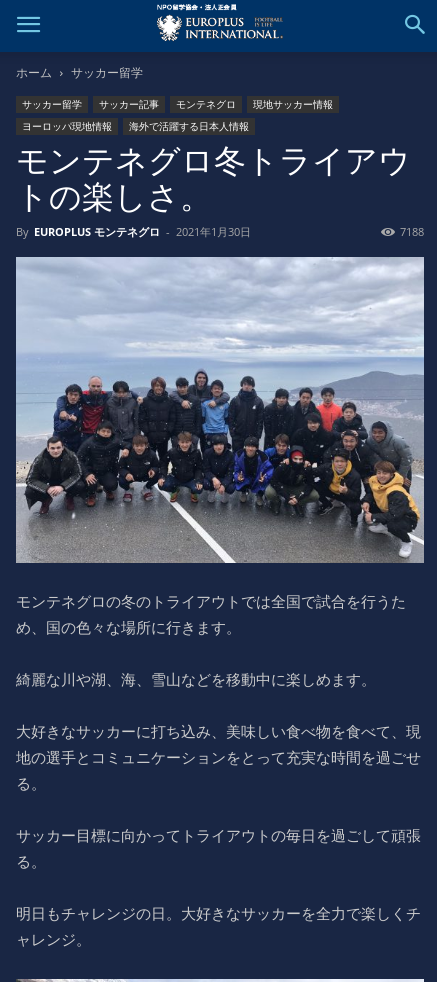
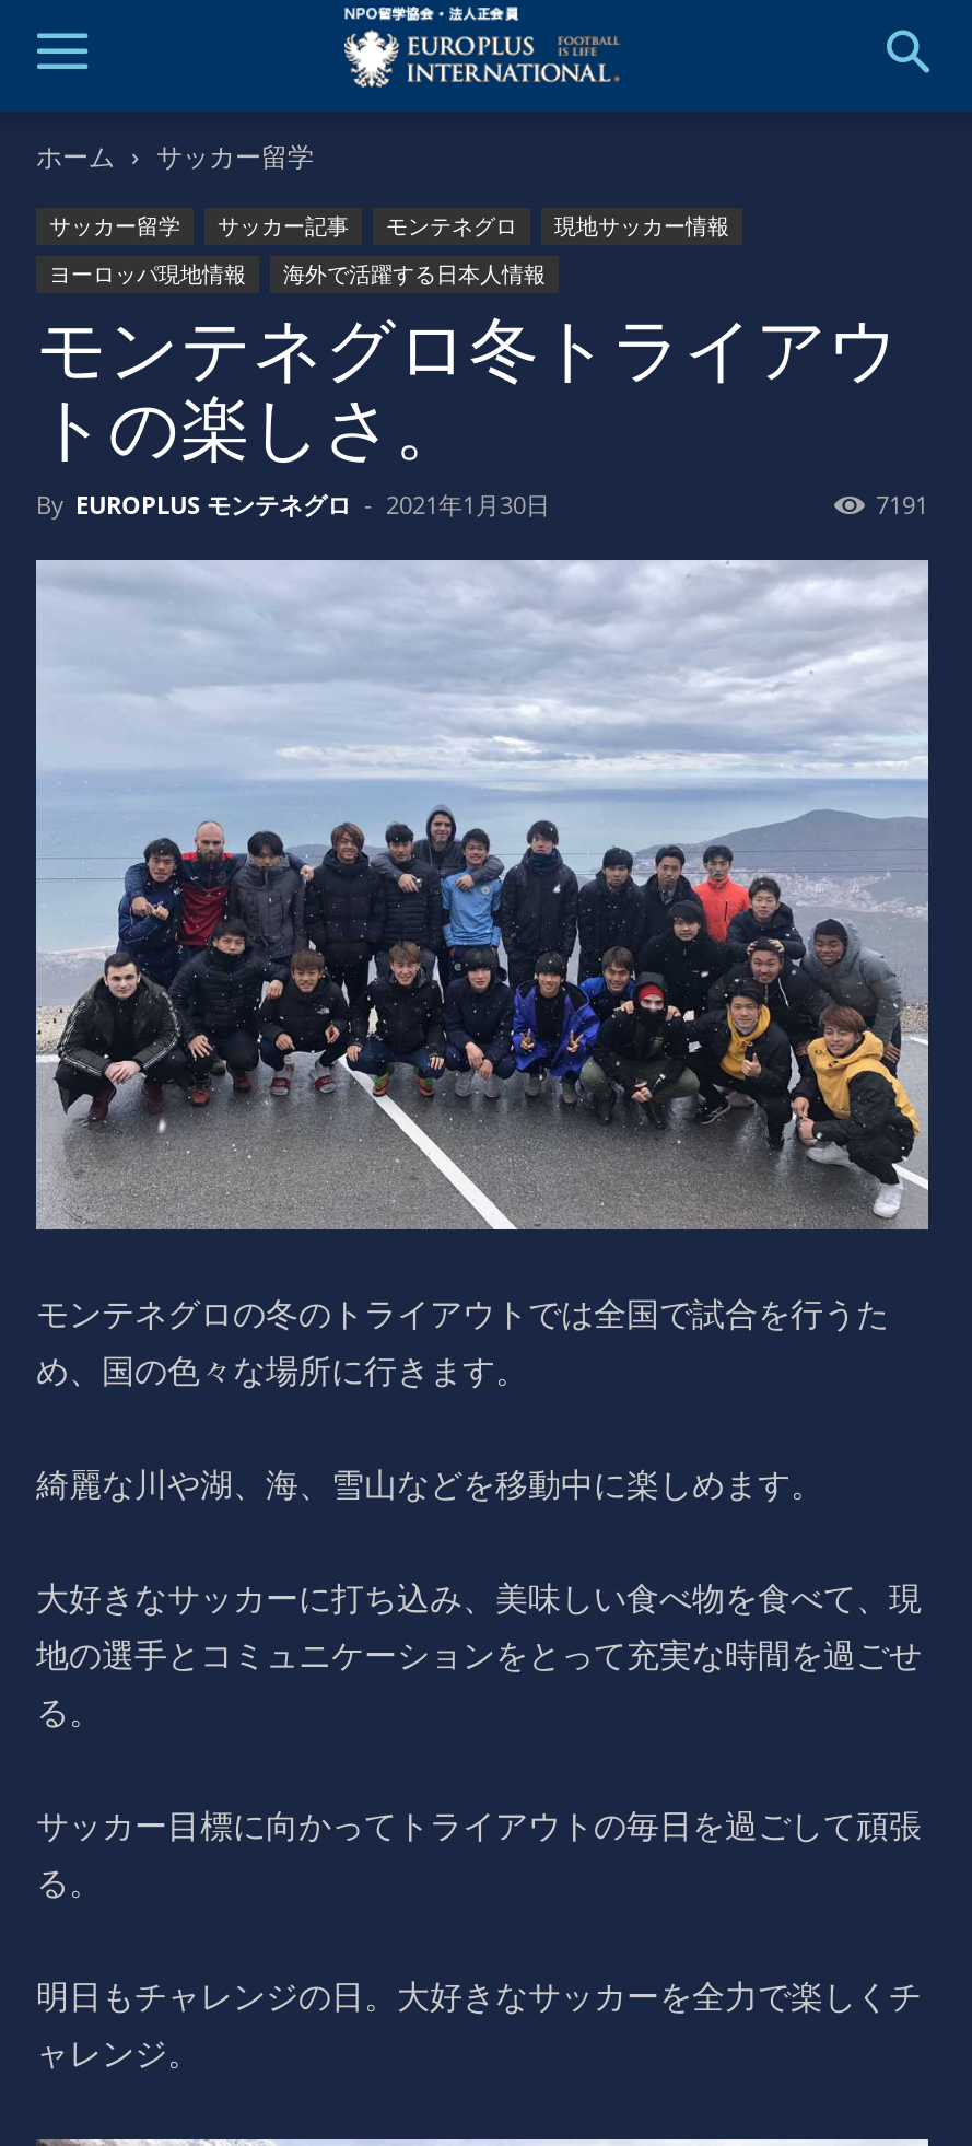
[400,224,424,239] 7188 -> [876,488,928,521] 7191

